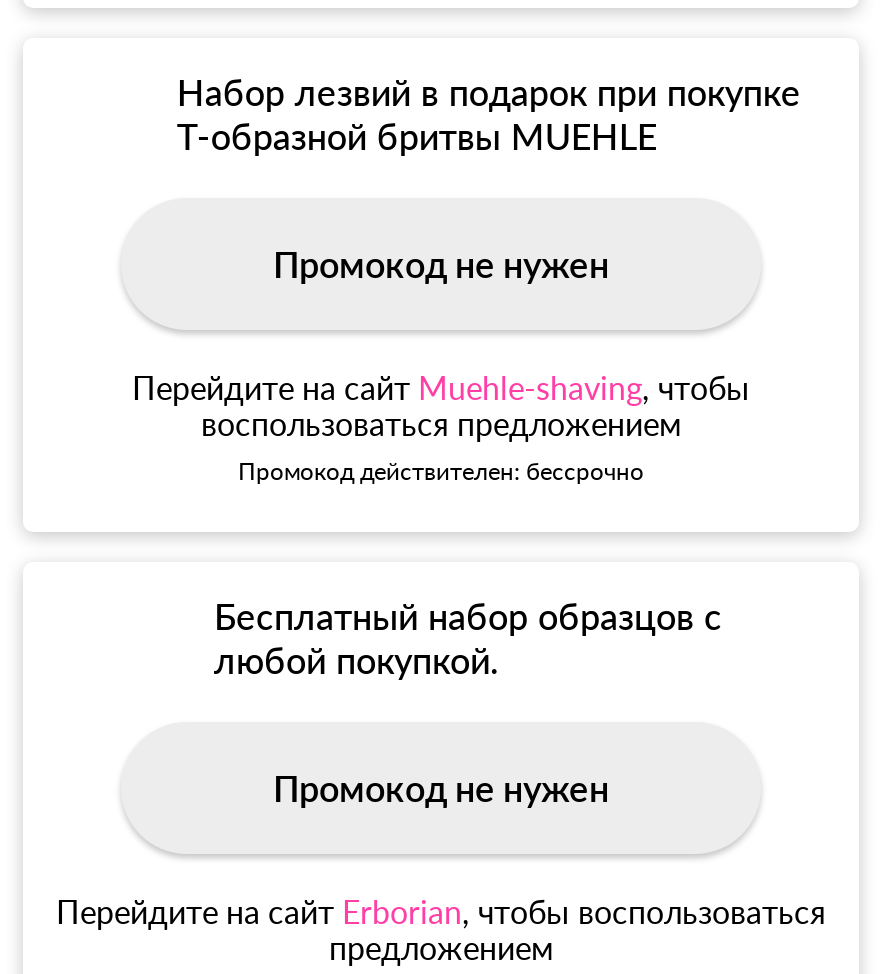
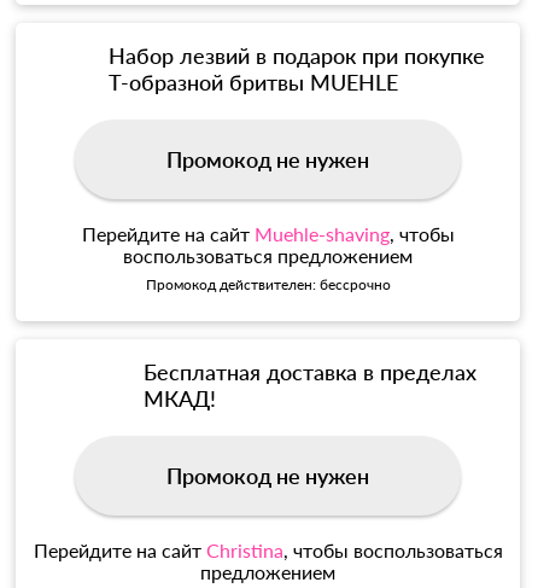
[214,594,722,682] Бесплатный набор образцов с | любой покупкой. -> [144,359,477,412] Бесплатная доставка в пределах | МКАД!
[56,892,826,930] Перейдите на сайт Erborian, чтобы воспользоваться -> [33,538,502,561] Перейдите на сайт Christina, чтобы воспользоваться

